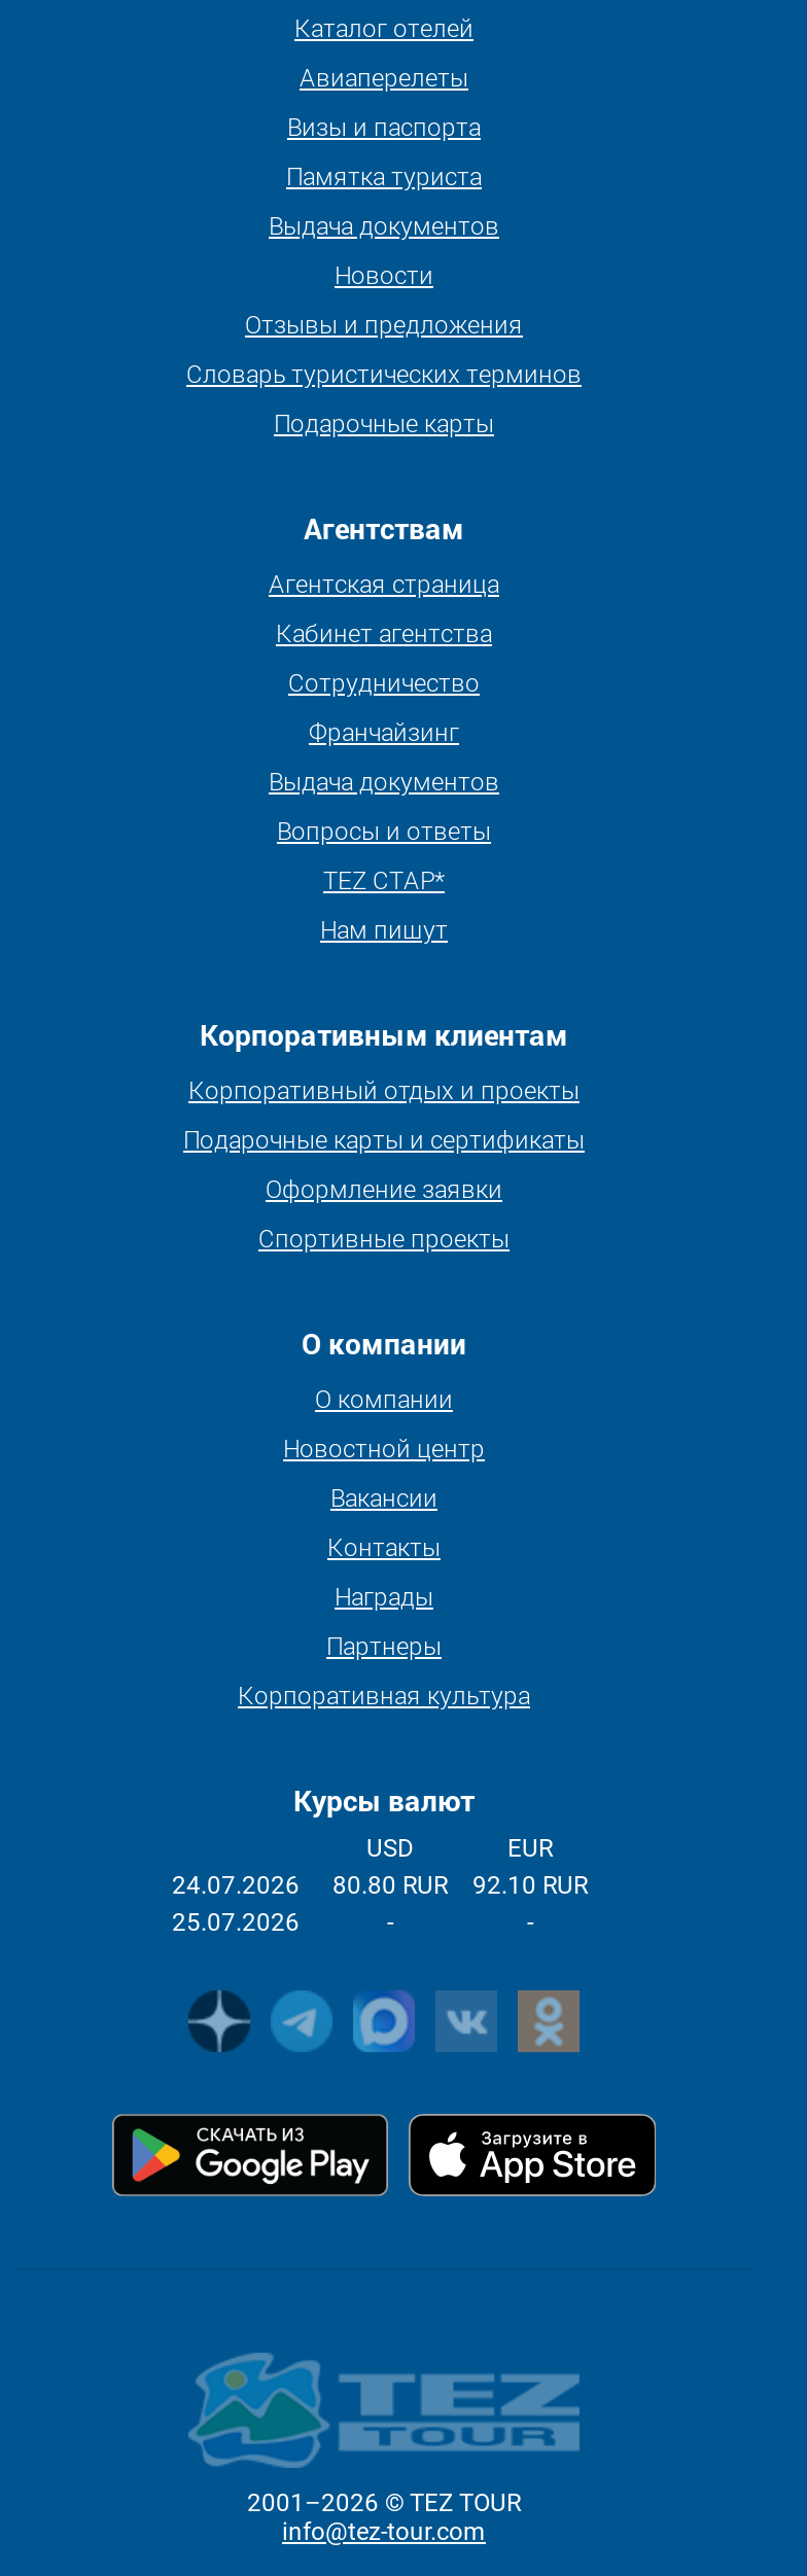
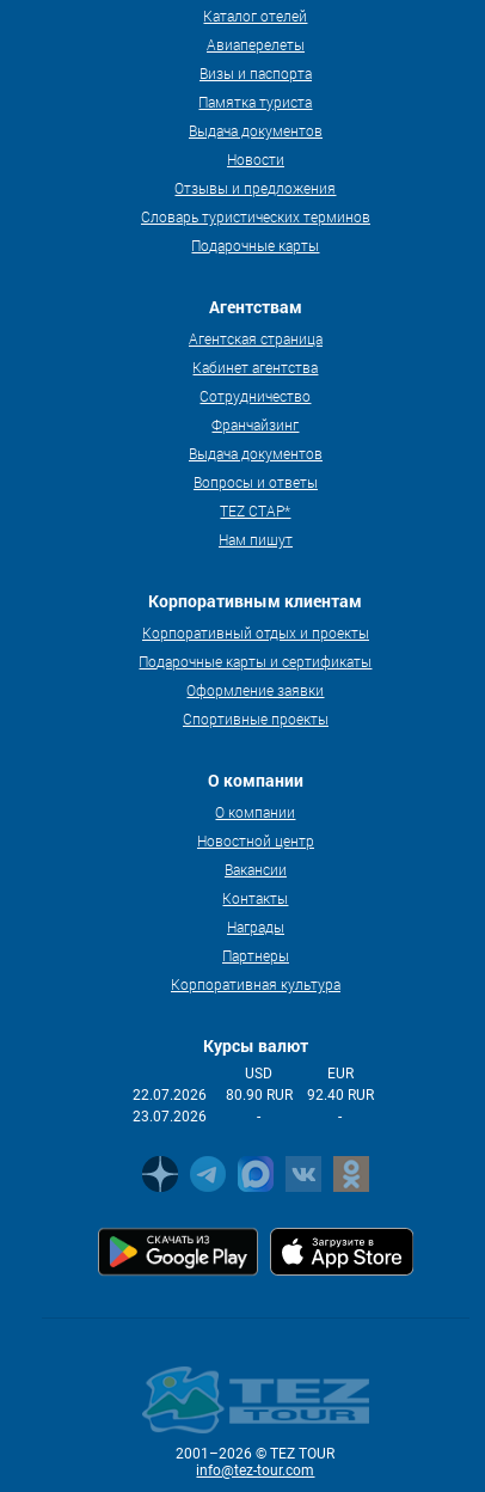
[172,1871,300,1900] 24.07.2026 -> [133,1087,207,1103] 22.07.2026
[332,1871,448,1900] 80.80 RUR -> [226,1087,293,1103] 80.90 RUR
[472,1871,588,1900] 92.10 RUR -> [307,1087,374,1103] 92.40 RUR
[172,1908,300,1937] 25.07.2026 -> [133,1108,207,1125] 23.07.2026

